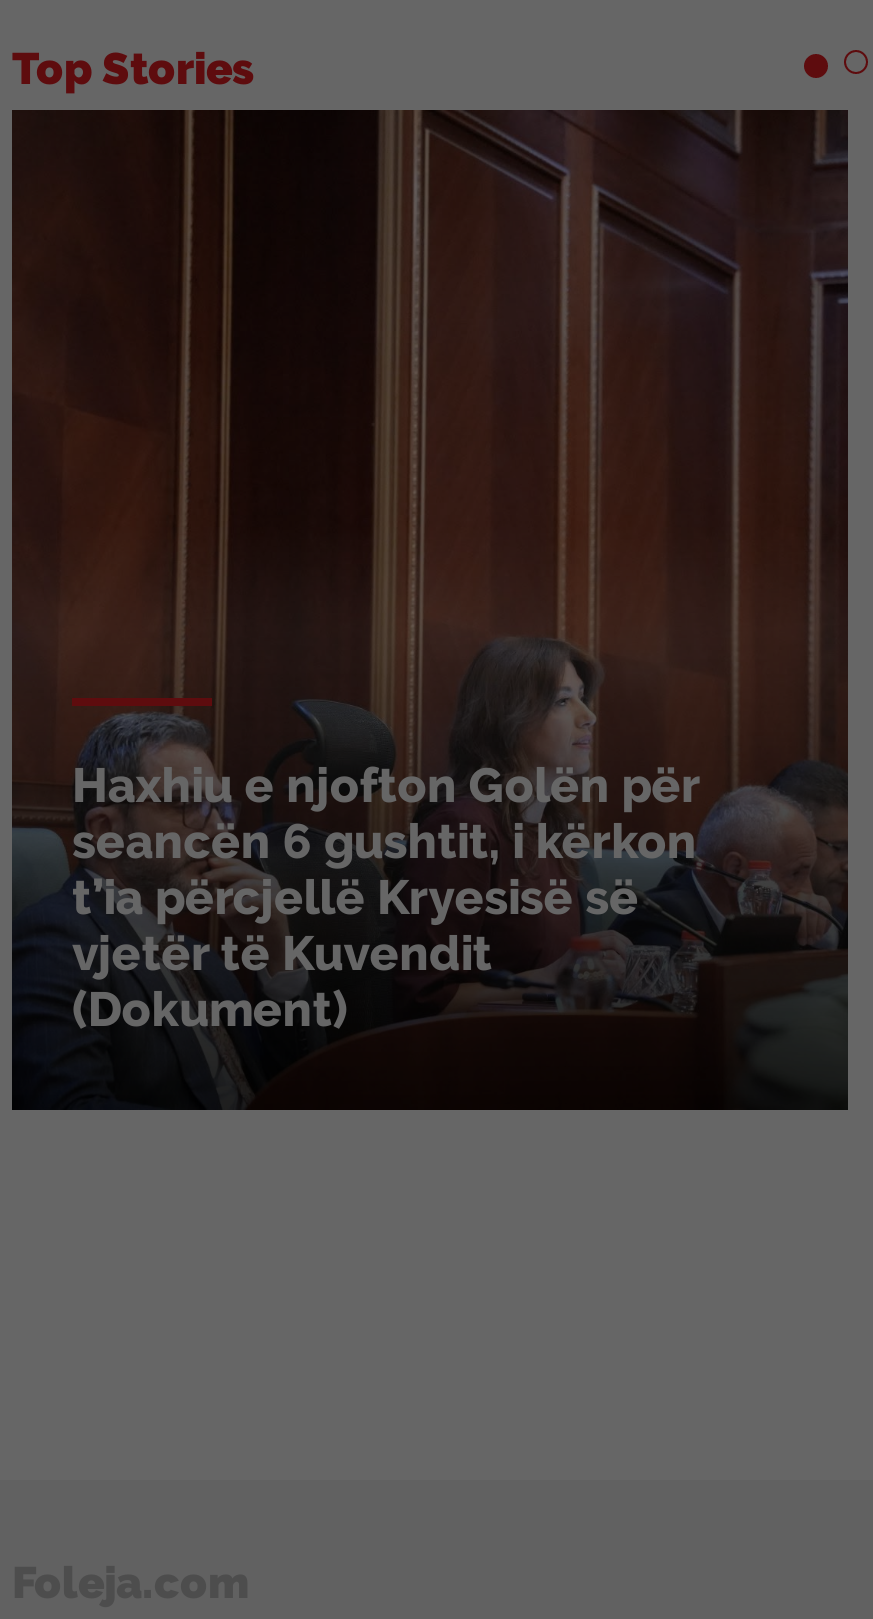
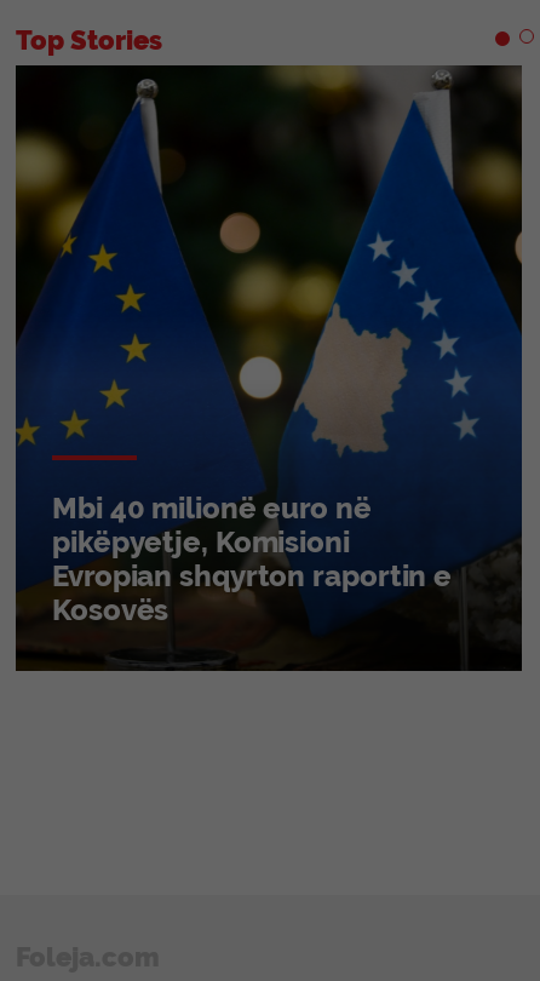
[10,108,850,1110] [image] | Haxhiu e njofton Golën për | seancën 6 gushtit, i kërkon | t’ia përcjellë Kryesisë së | vjetër të Kuvendit | (Dokument) -> [15,64,523,671] [image] | Mbi 40 milionë euro në | pikëpyetje, Komisioni | Evropian shqyrton raportin e | Kosovës

